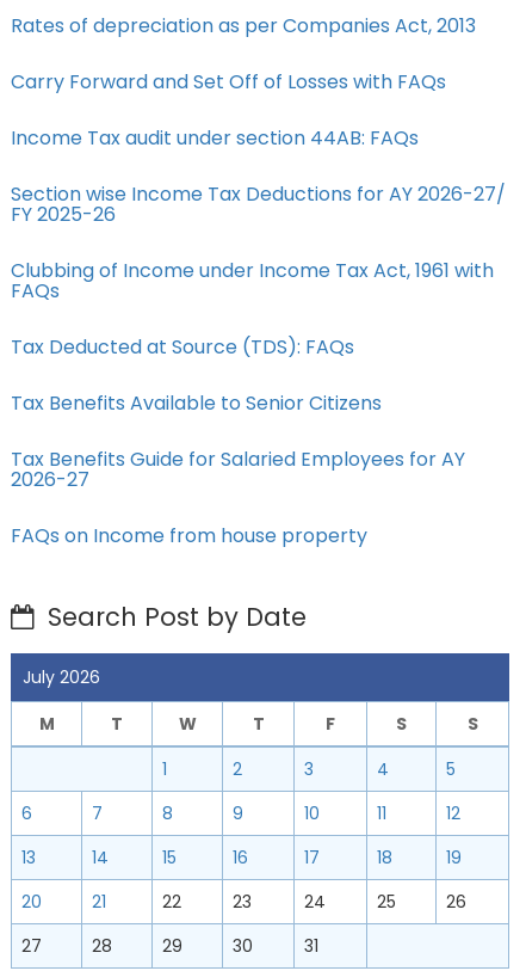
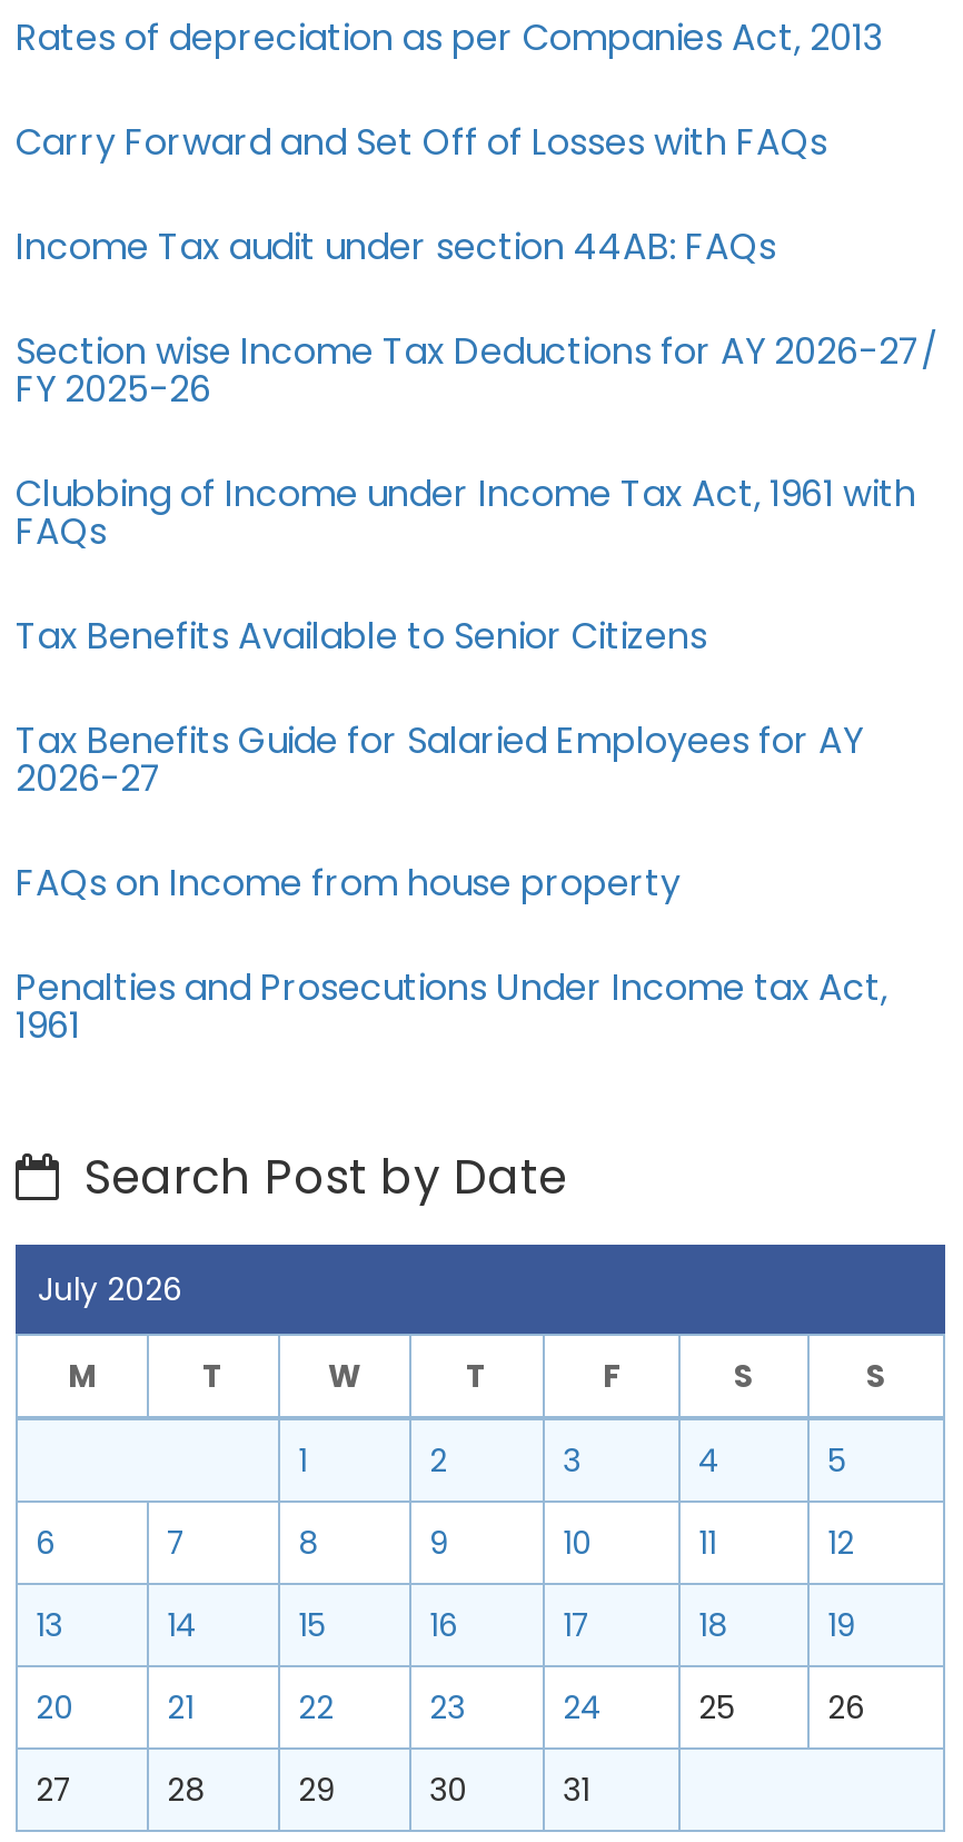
[11,334,354,361] Tax Deducted at Source (TDS): FAQs -> none
moved [11,390,465,550] -> [16,612,863,910]: Tax Benefits Available to Senior Citizens | Tax Benefits Guide for Salaried Employees for AY | 2026-27 | FAQs on Income from house property
none -> [16,963,887,1052] Penalties and Prosecutions Under Income tax Act, | 1961

